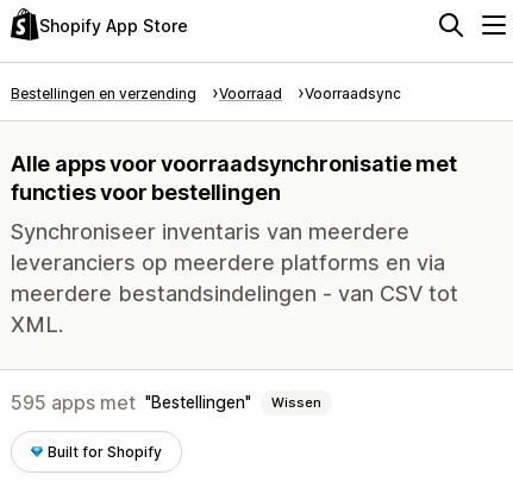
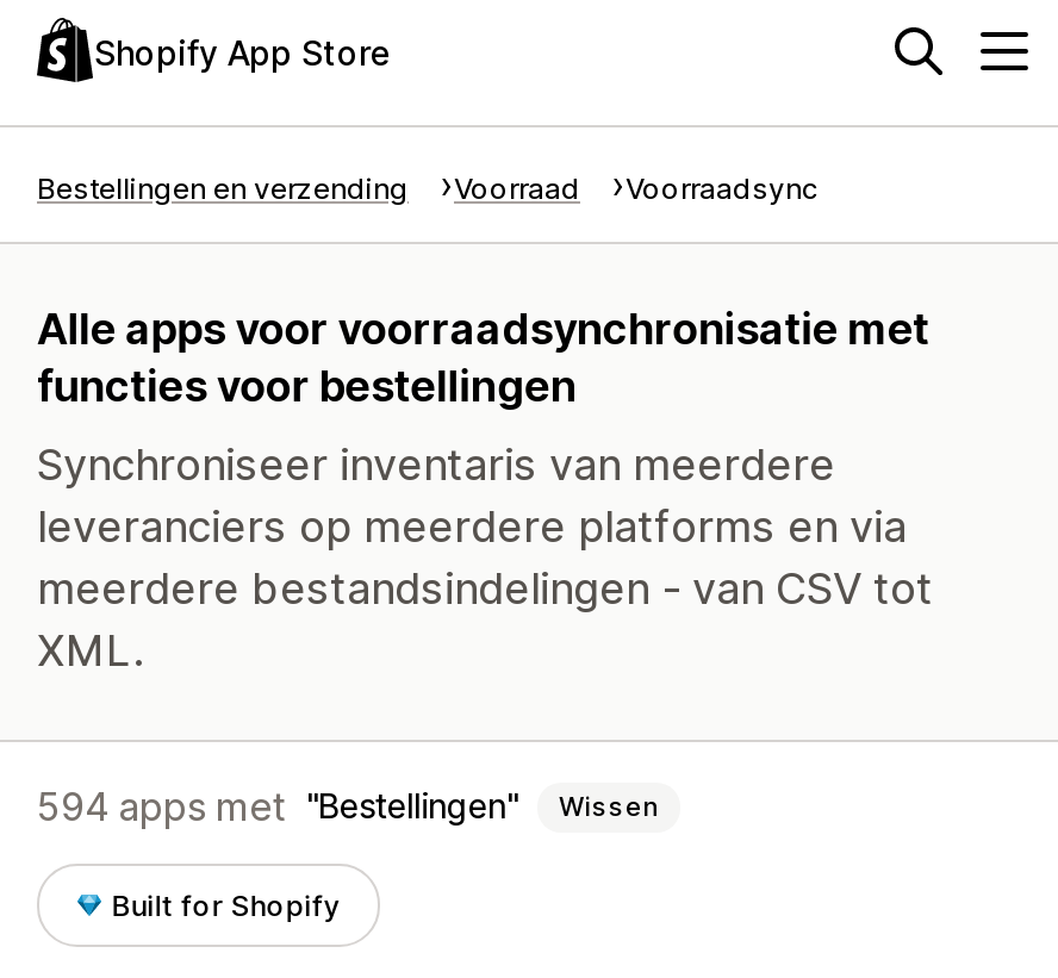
[11,391,321,414] 595 apps met Bestellingen Wissen -> [37,783,659,830] 594 apps met Bestellingen Wissen

